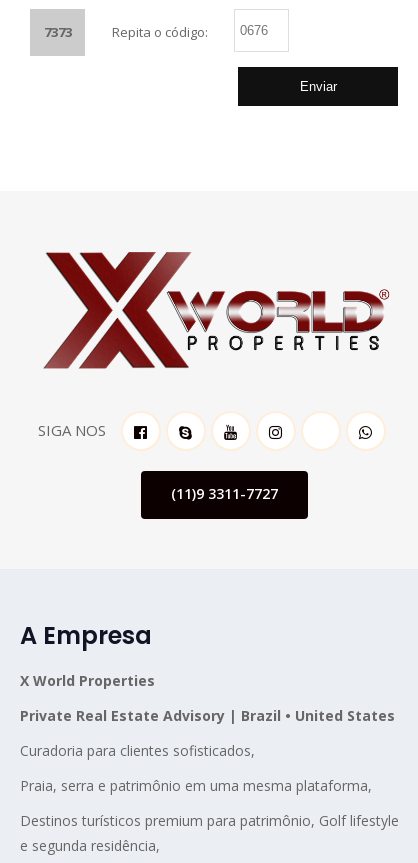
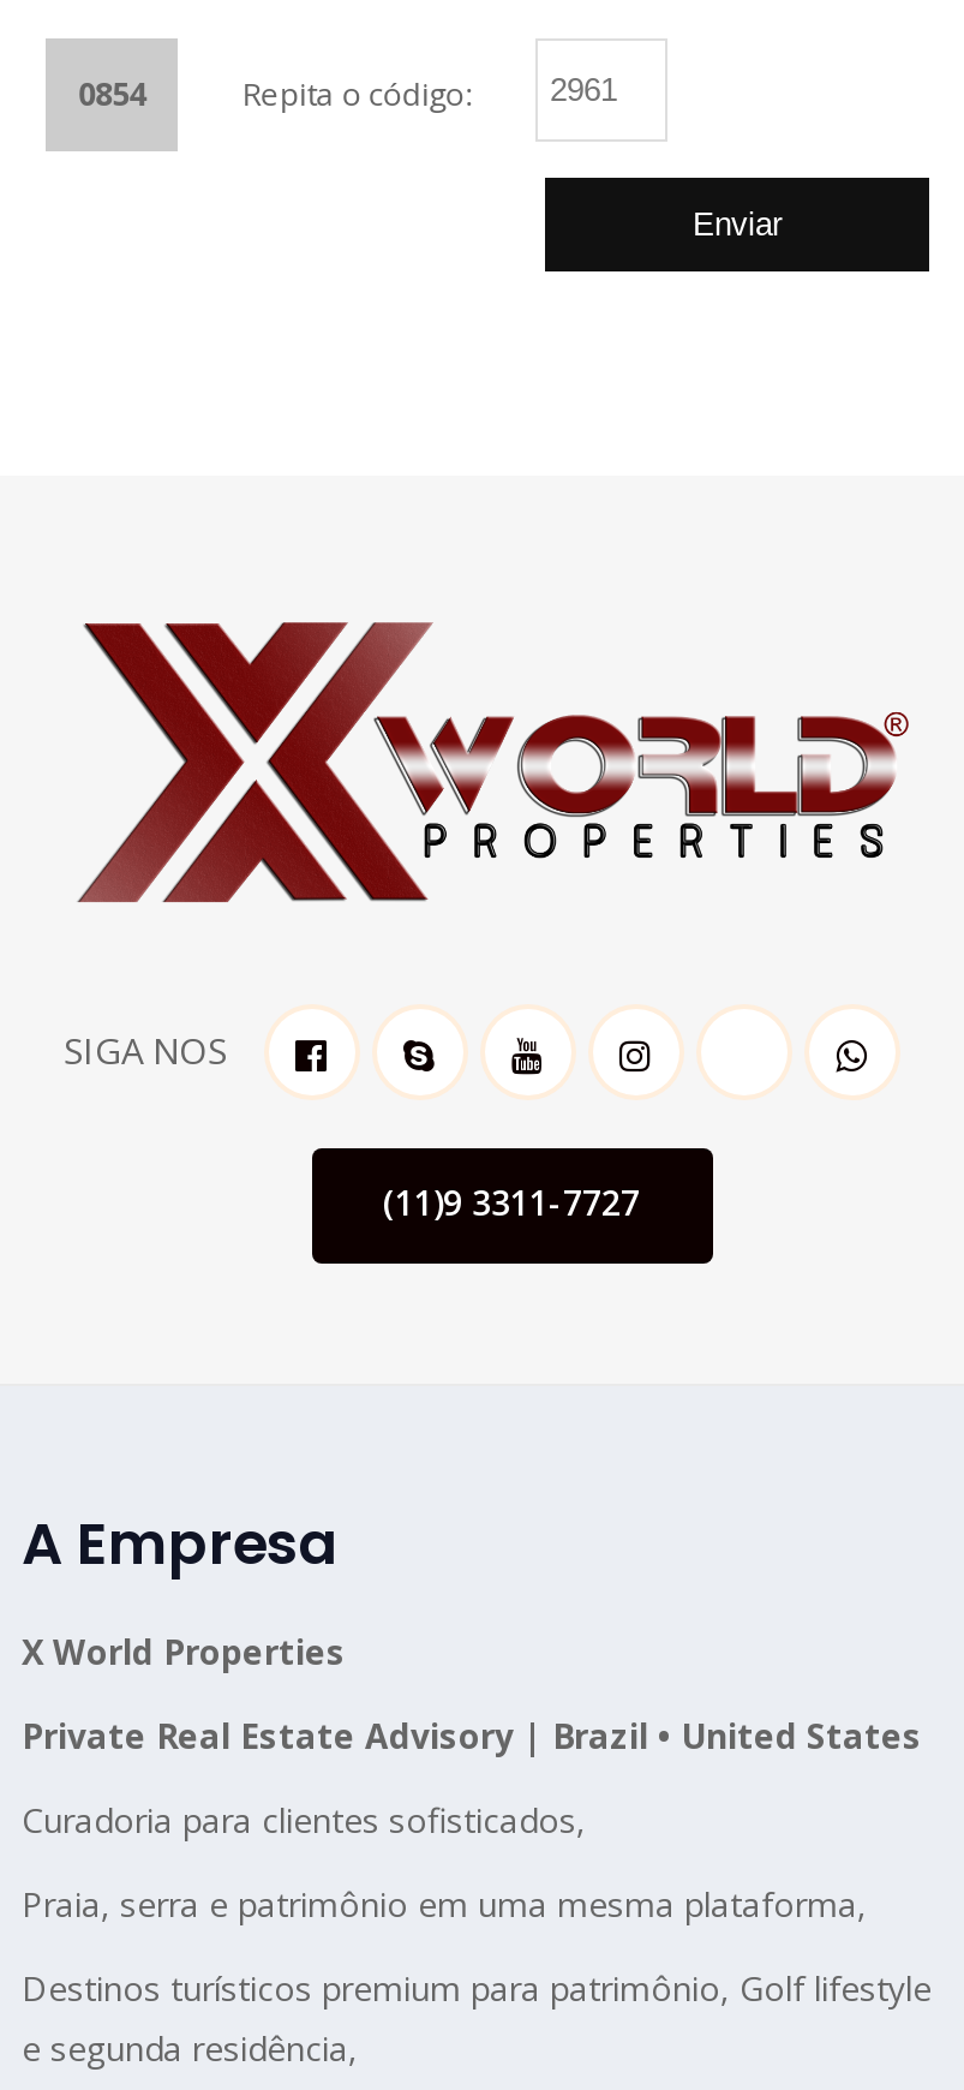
[44,23,72,41] 7373 -> [78,72,146,115] 0854

